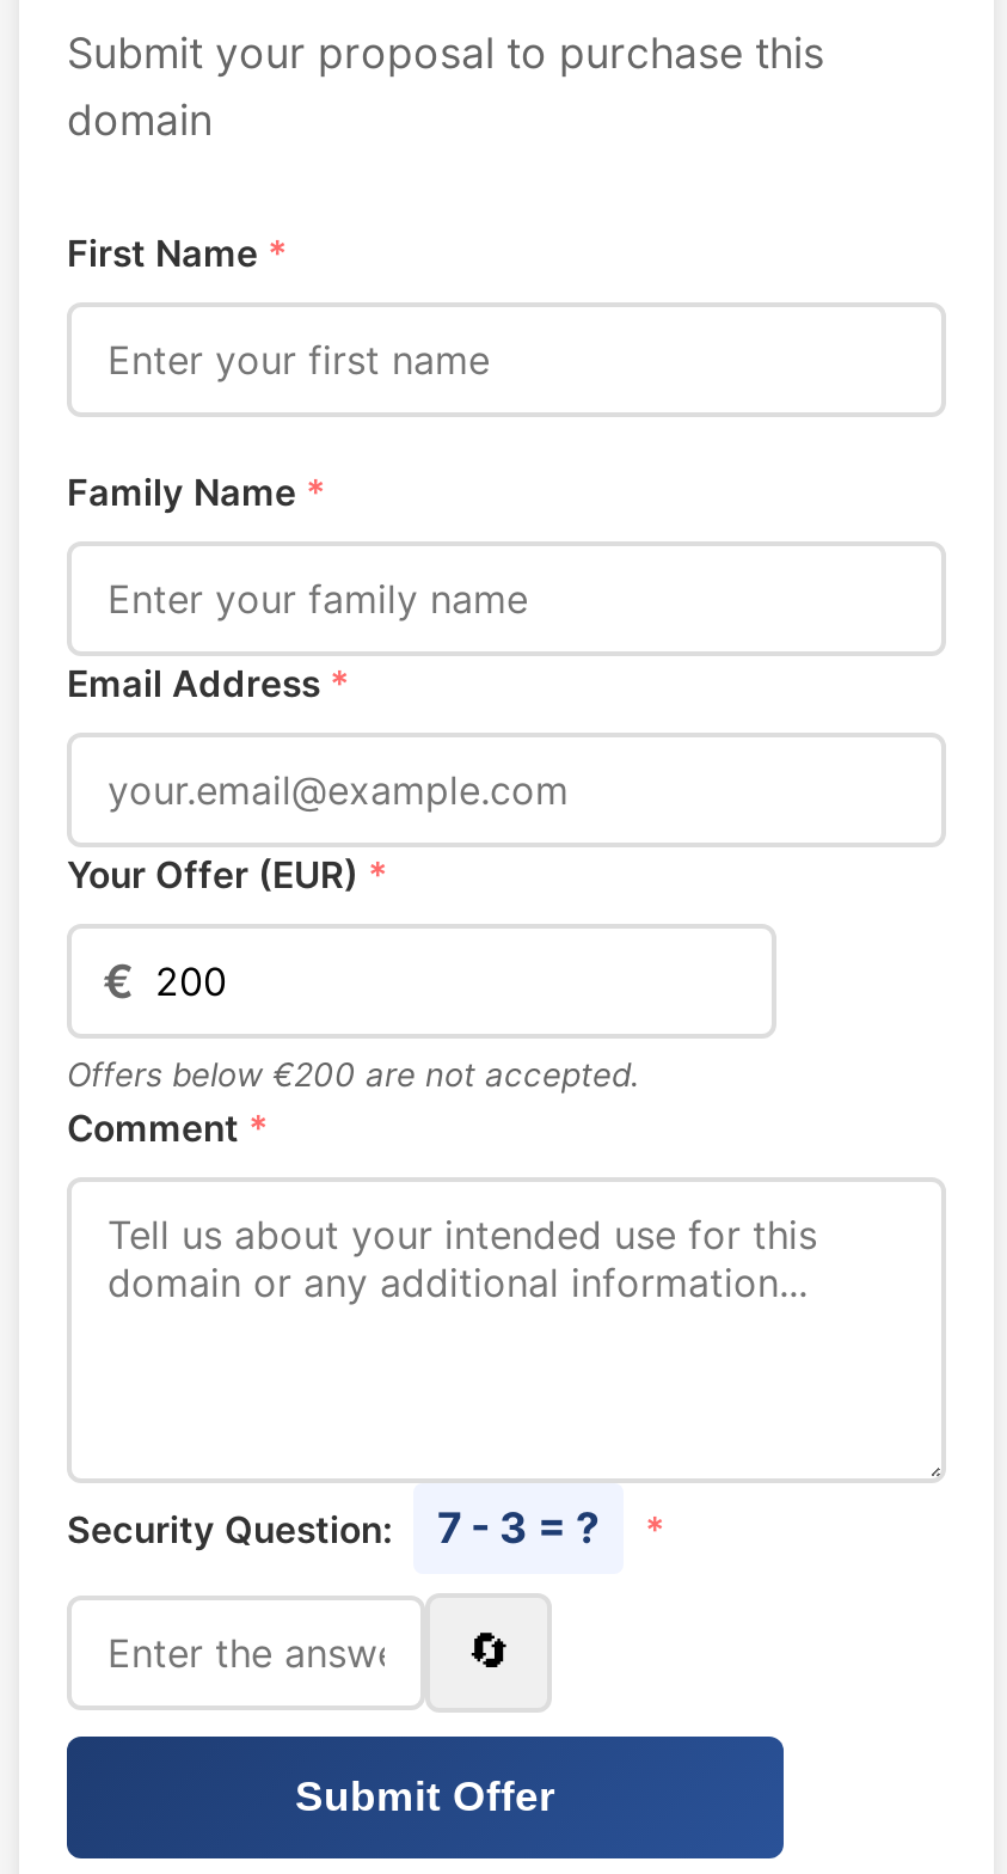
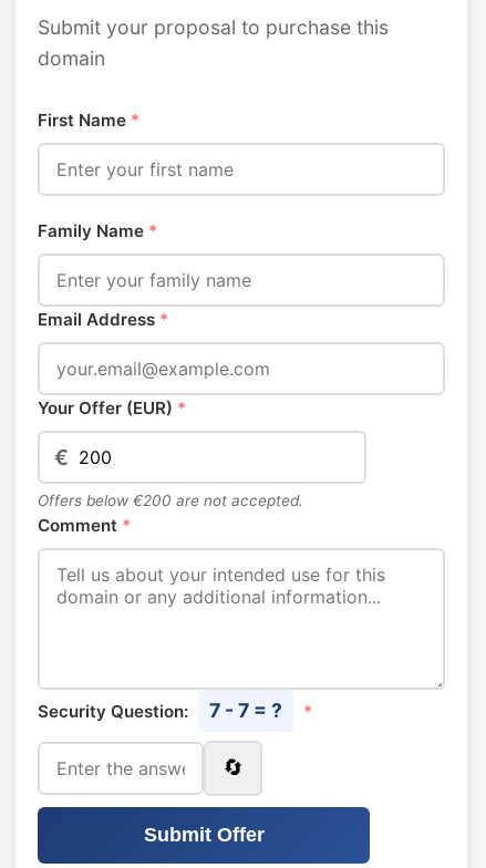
[437,1502,600,1553] 7 - 3 = ? -> [209,699,282,722] 7 - 7 = ?

